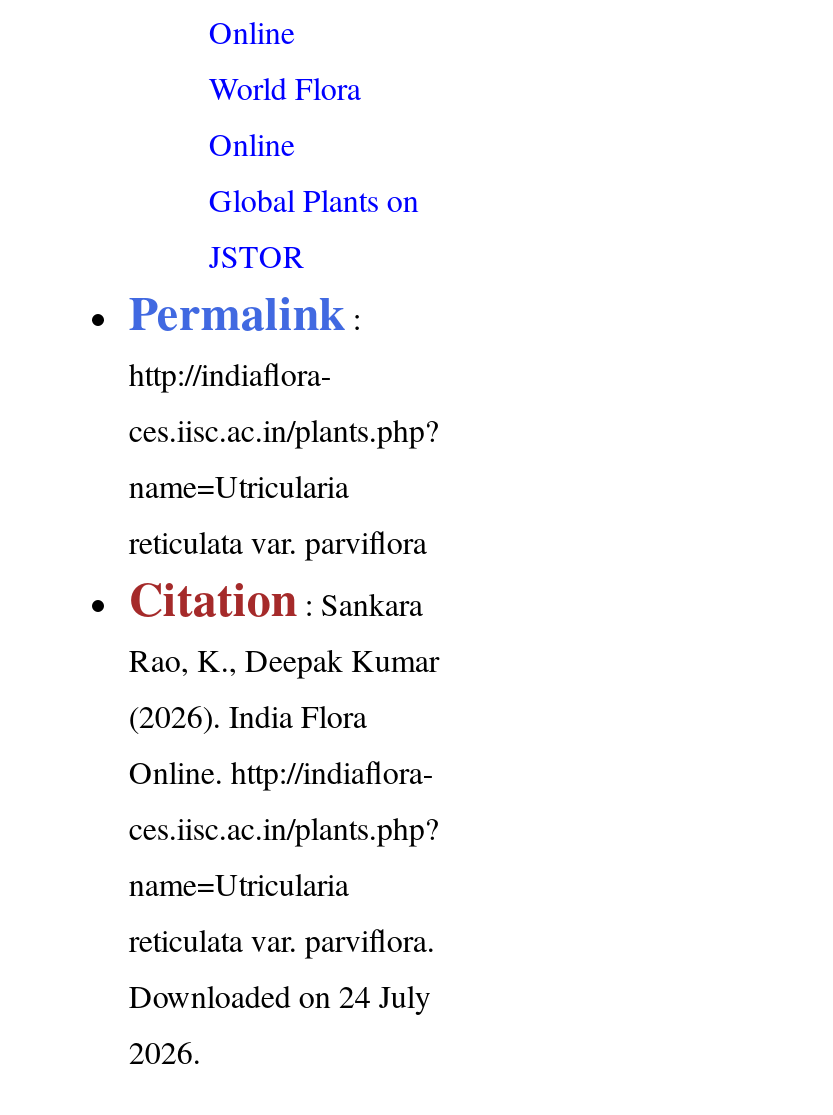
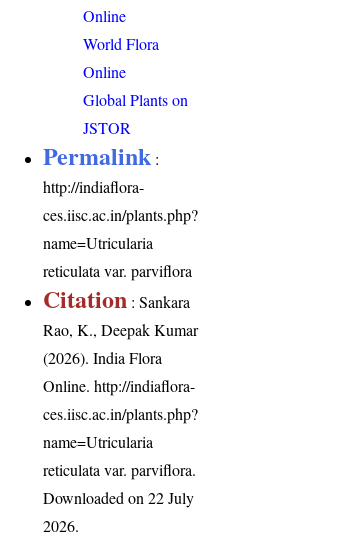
[129,974,431,1016] Downloaded on 24 July -> [43,487,194,508] Downloaded on 22 July

